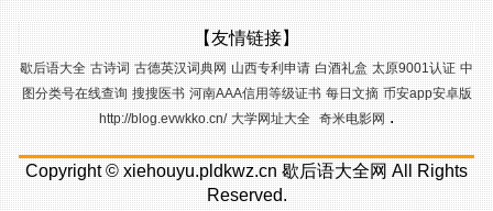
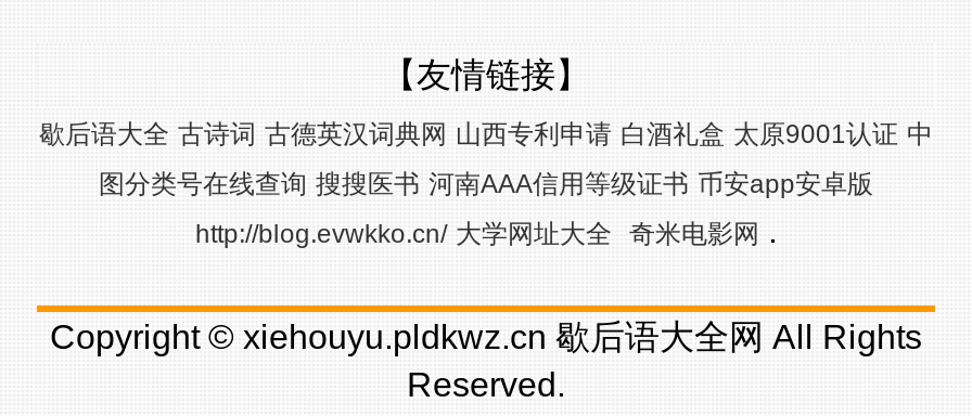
[21,86,472,101] 图分类号在线查询 搜搜医书 河南AAA信用等级证书 每日文摘 币安app安卓版 -> [99,169,873,199] 图分类号在线查询 搜搜医书 河南AAA信用等级证书 币安app安卓版

